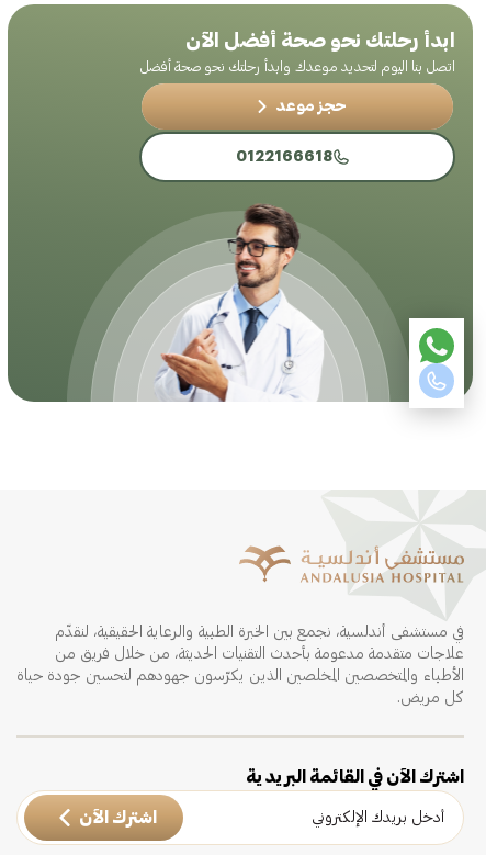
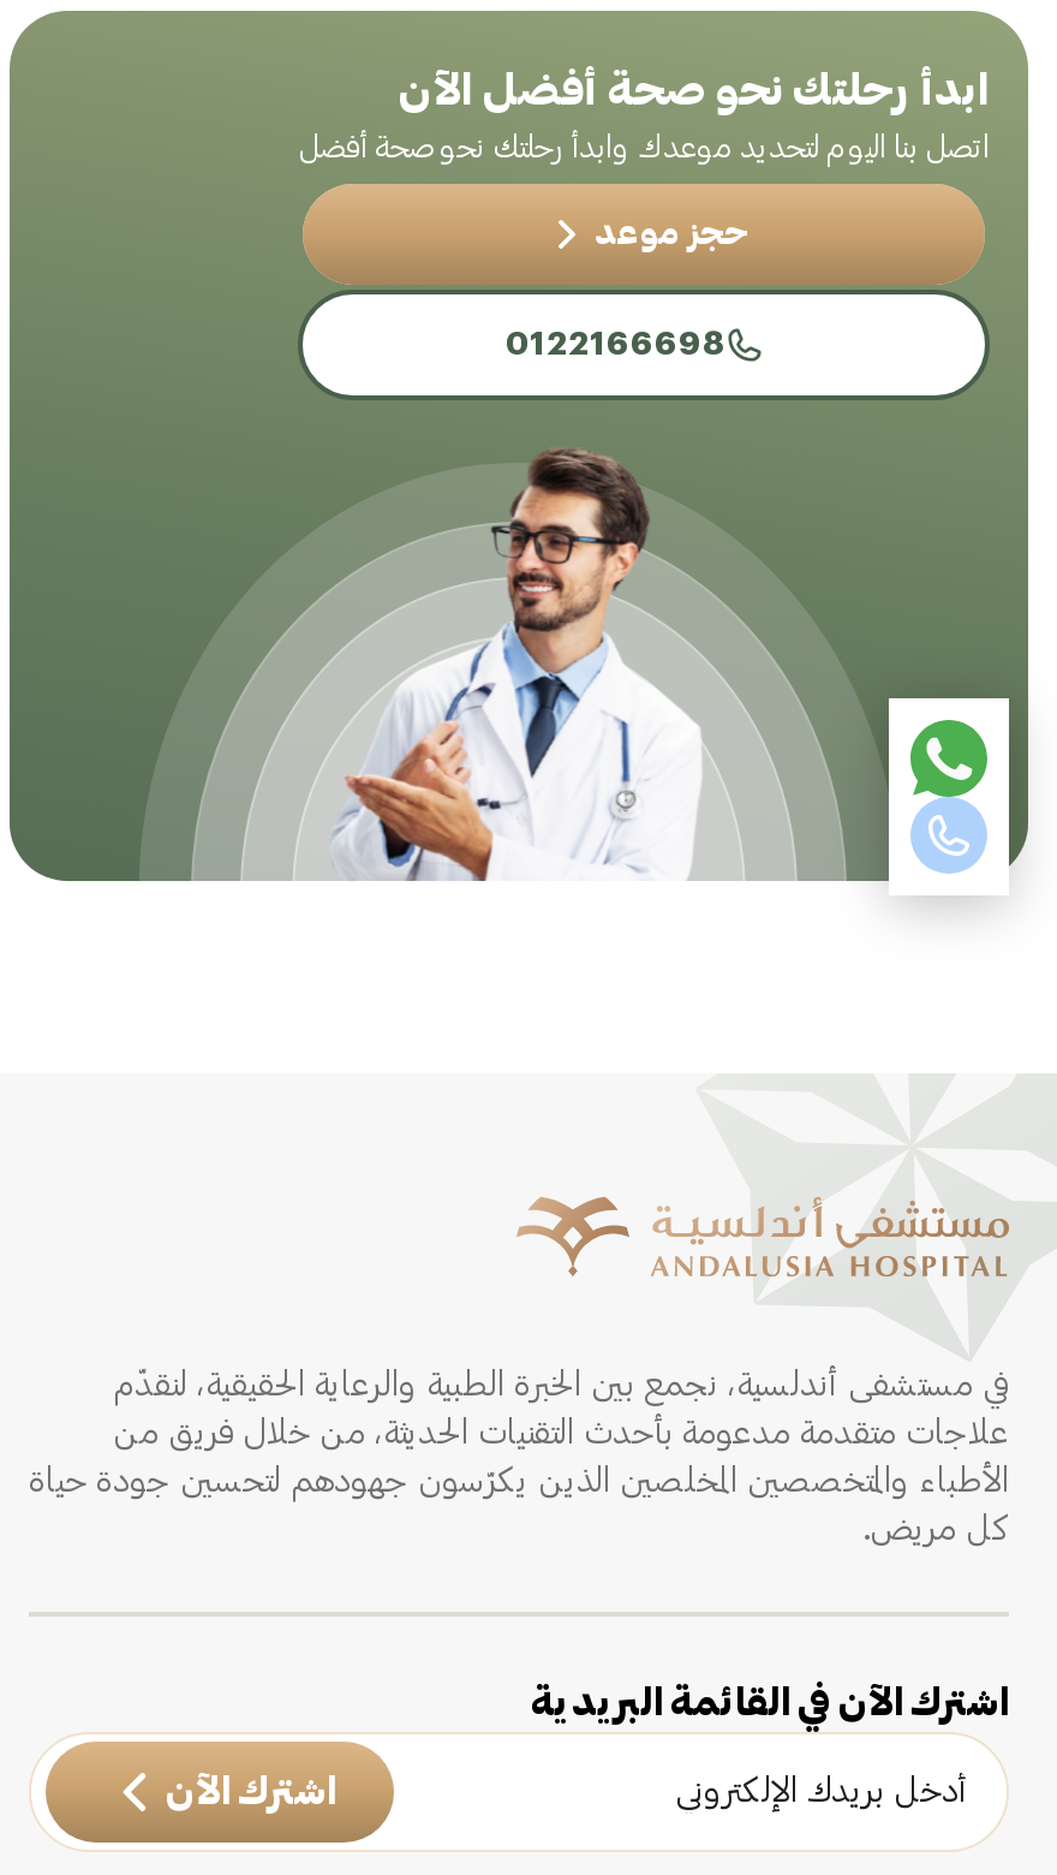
[236,149,332,165] 0122166618 -> [506,328,724,362] 0122166698

